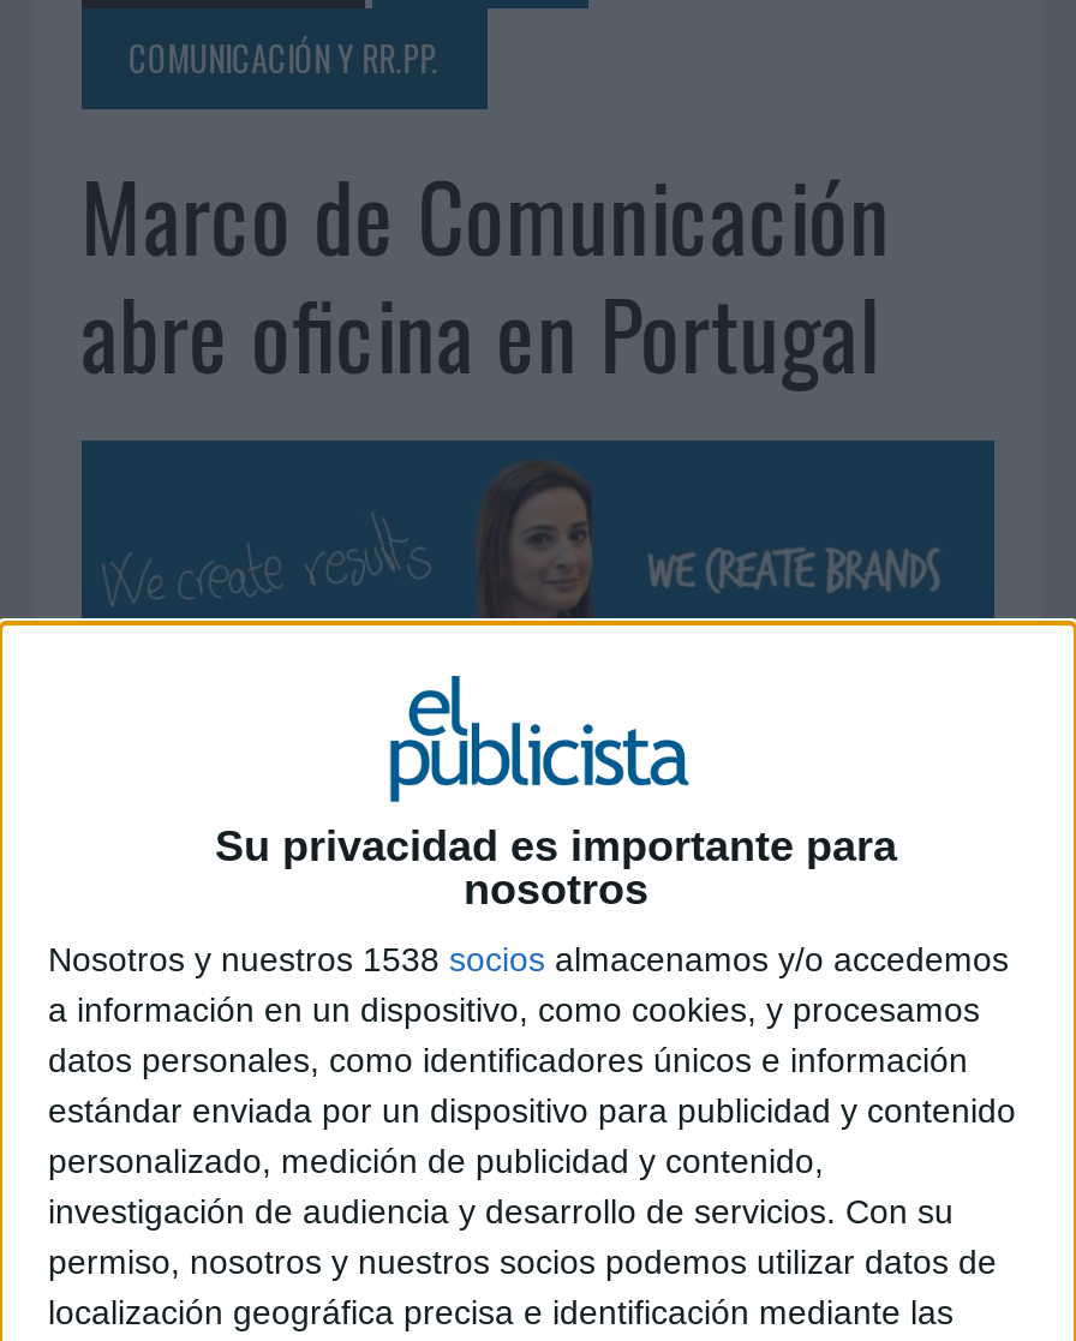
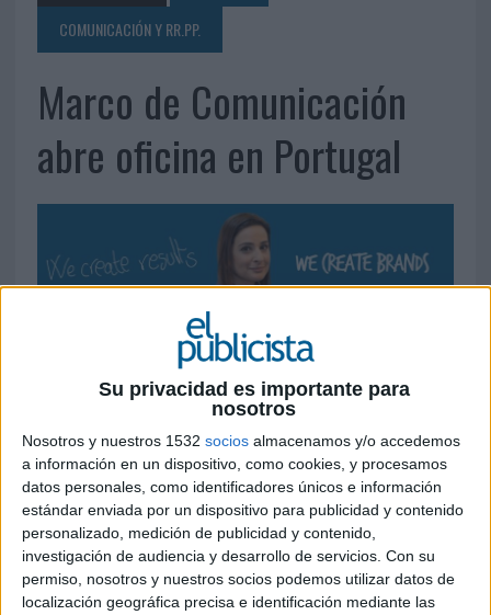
[48,940,1009,978] Nosotros y nuestros 1538 socios almacenamos y/o accedemos -> [22,432,460,449] Nosotros y nuestros 1532 socios almacenamos y/o accedemos

